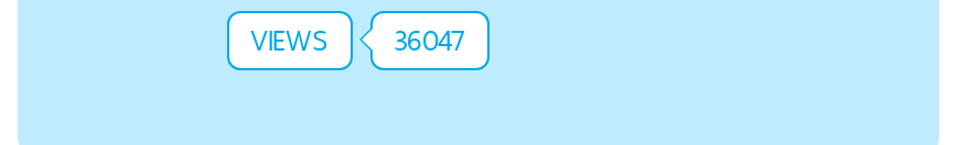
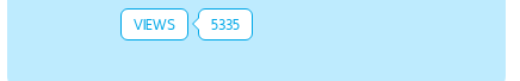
[251,14,465,63] VIEWS 36047 -> [133,10,239,36] VIEWS 5335

